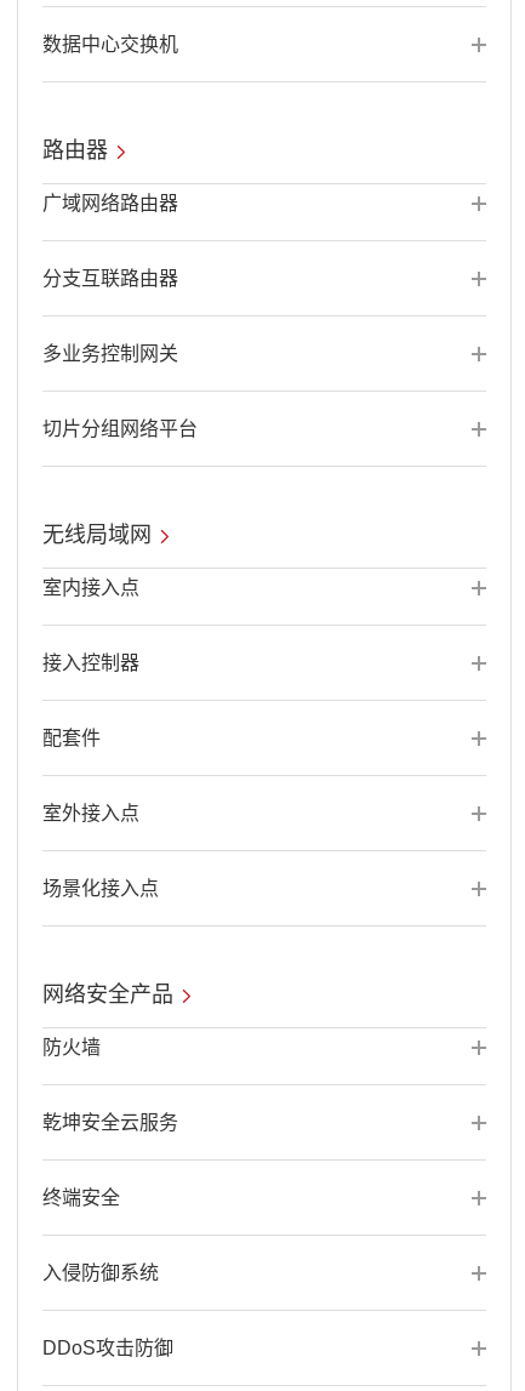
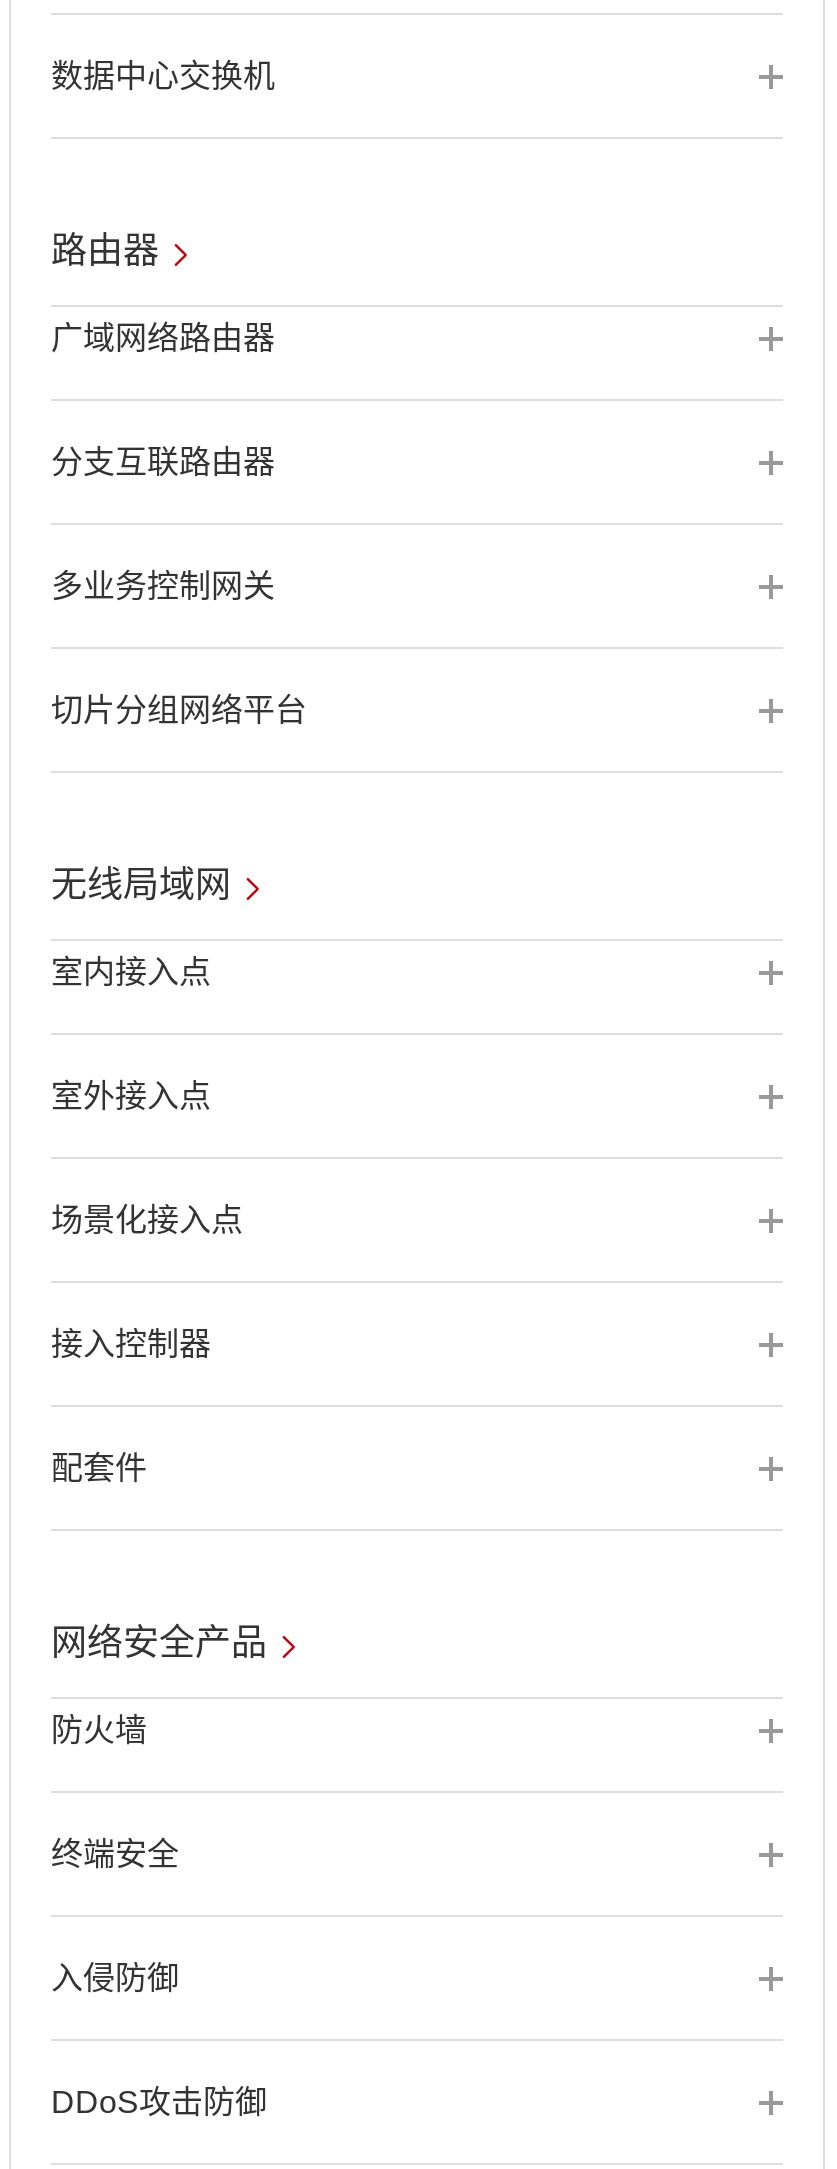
moved [42,652,139,748] -> [51,1327,211,1485]: 接入控制器 | 配套件
moved [42,803,139,823] -> [51,1079,211,1113]: 室外接入点
moved [42,878,159,899] -> [51,1203,243,1237]: 场景化接入点
[42,1112,178,1133] 乾坤安全云服务 -> none
[42,1262,159,1283] 入侵防御系统 -> [51,1961,179,1995] 入侵防御

